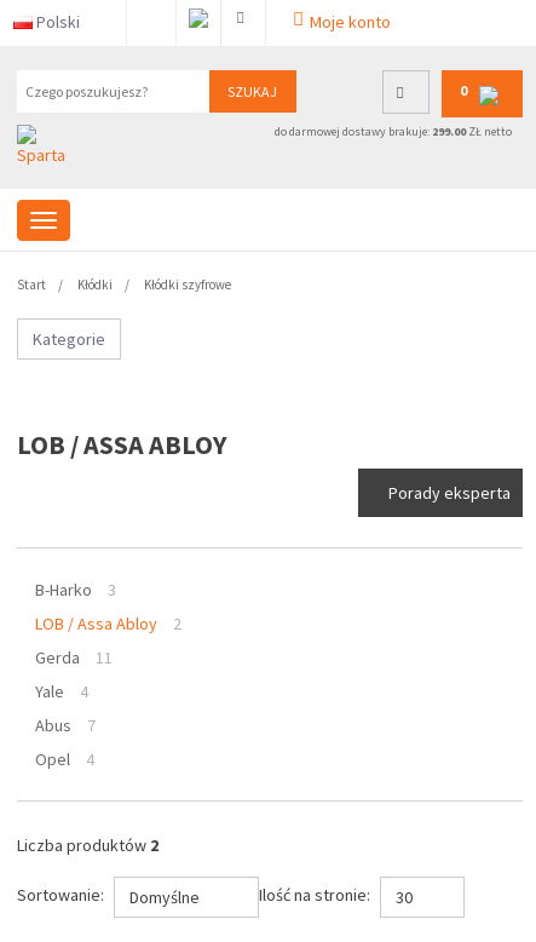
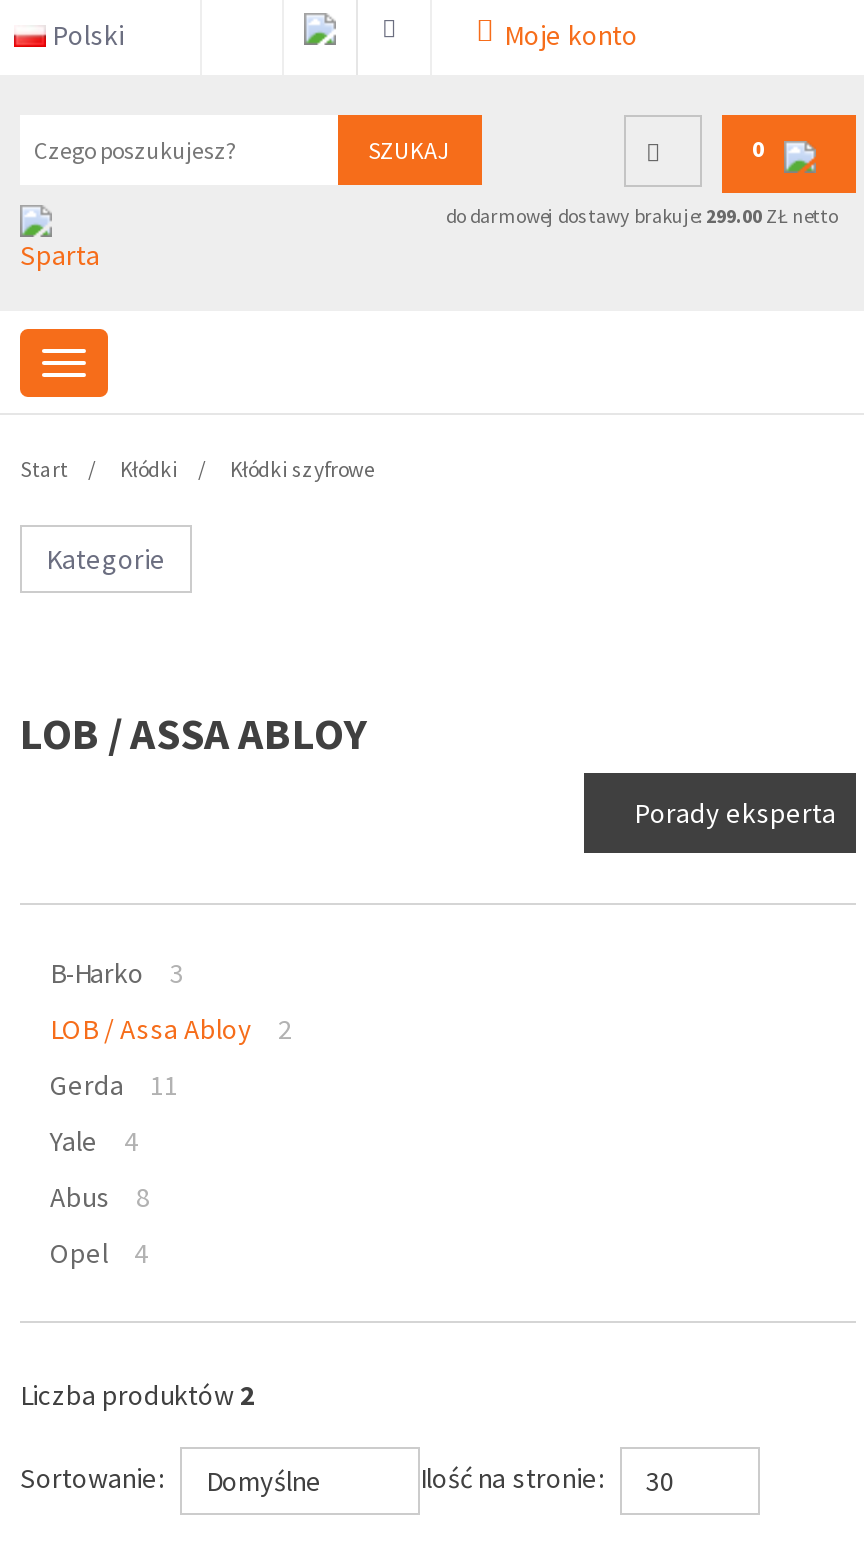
[35,714,96,736] Abus 7 -> [50,1179,150,1215] Abus 8

